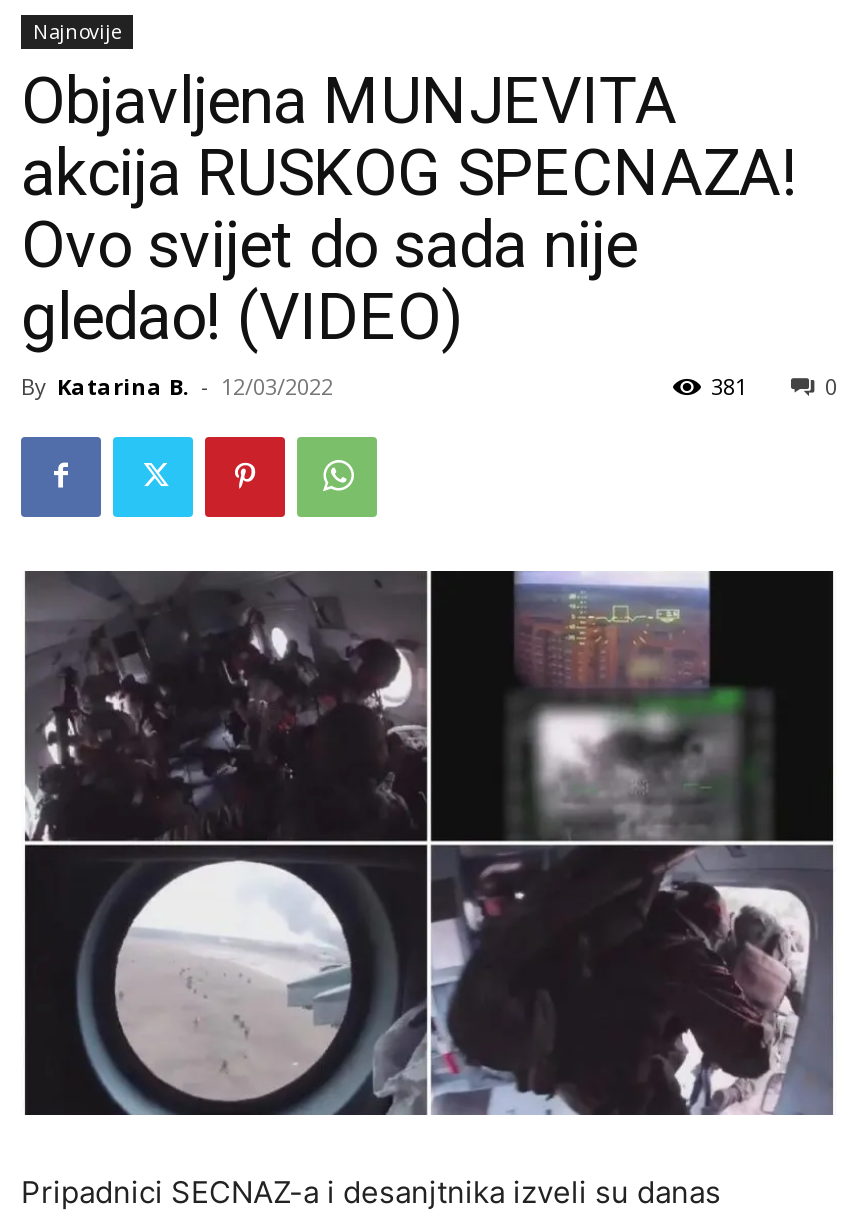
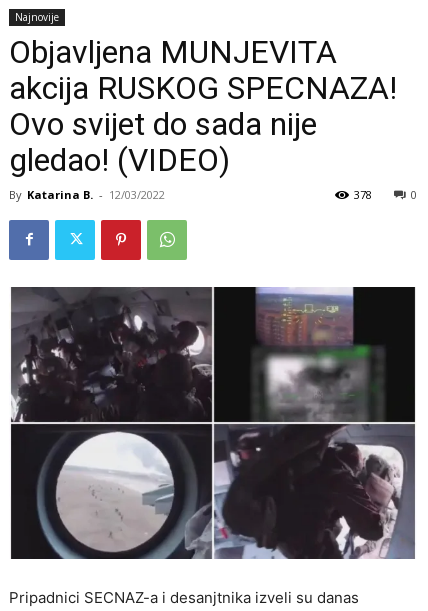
[711,371,747,401] 381 -> [354,187,372,202] 378

